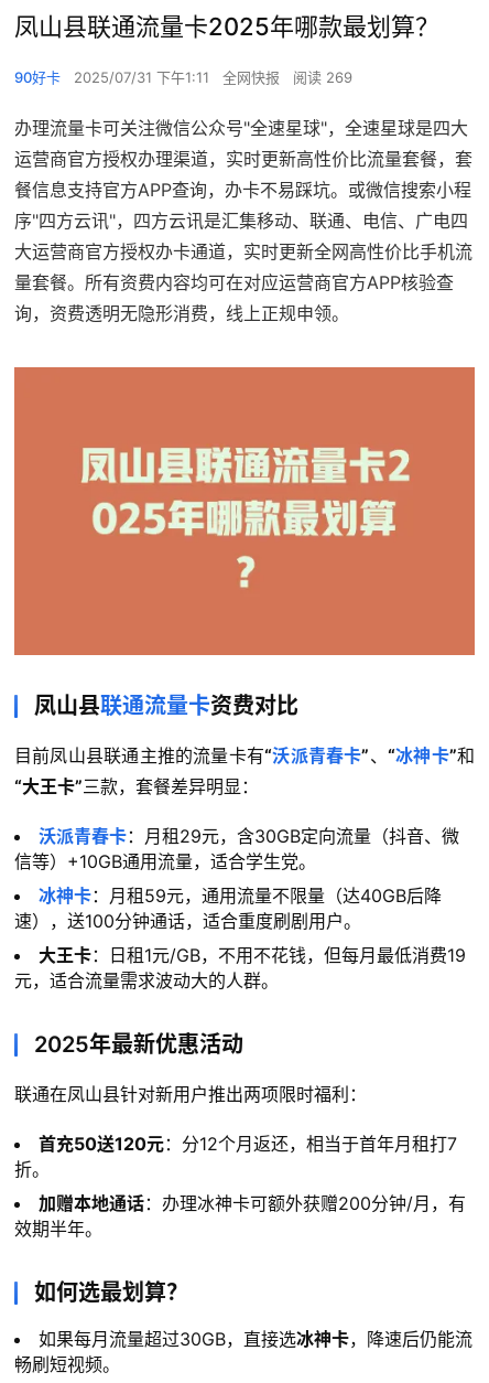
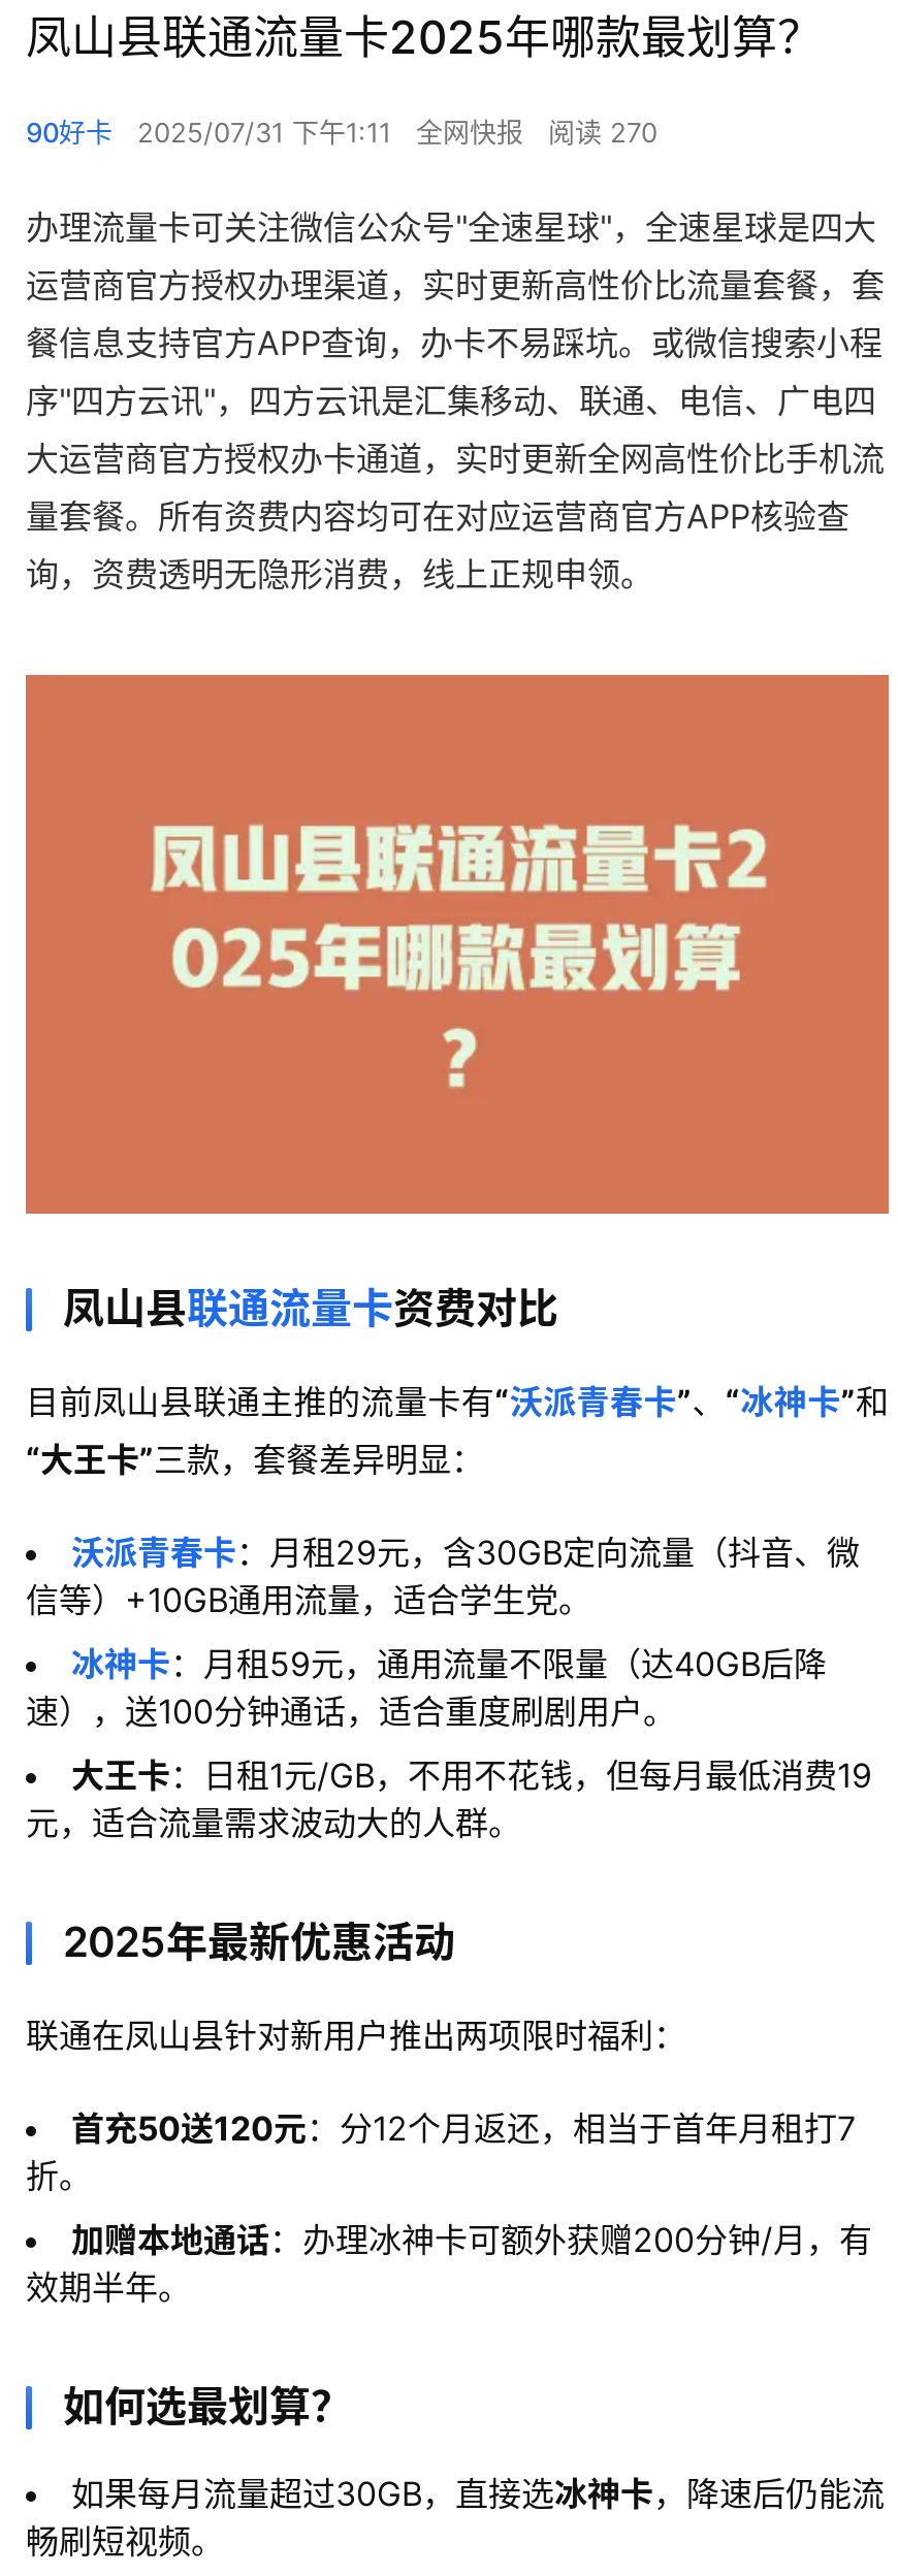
[14,69,352,86] 90好卡 2025/07/31 下午1:11 全网快报 阅读 269 -> [26,116,658,149] 90好卡 2025/07/31 下午1:11 全网快报 阅读 270

